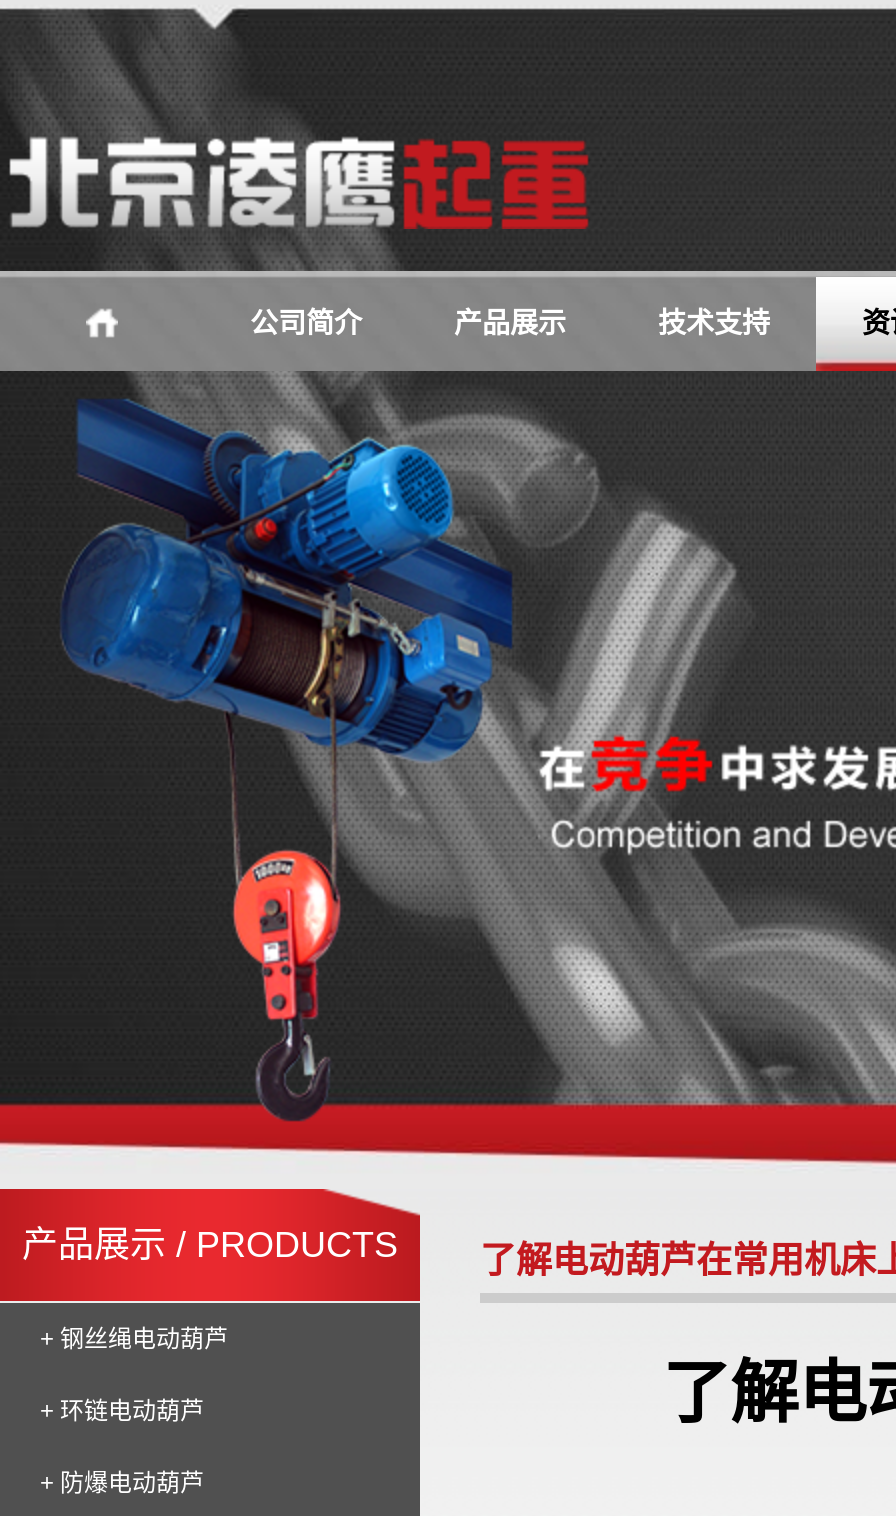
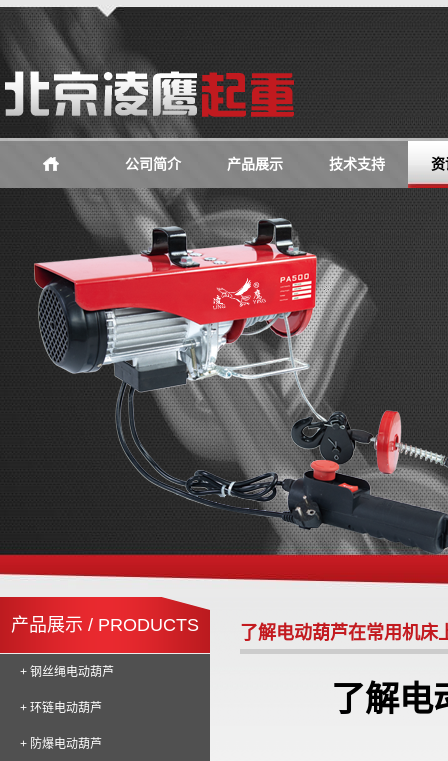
[62,399,890,1123] [image] -> [32,203,445,563] [image]

